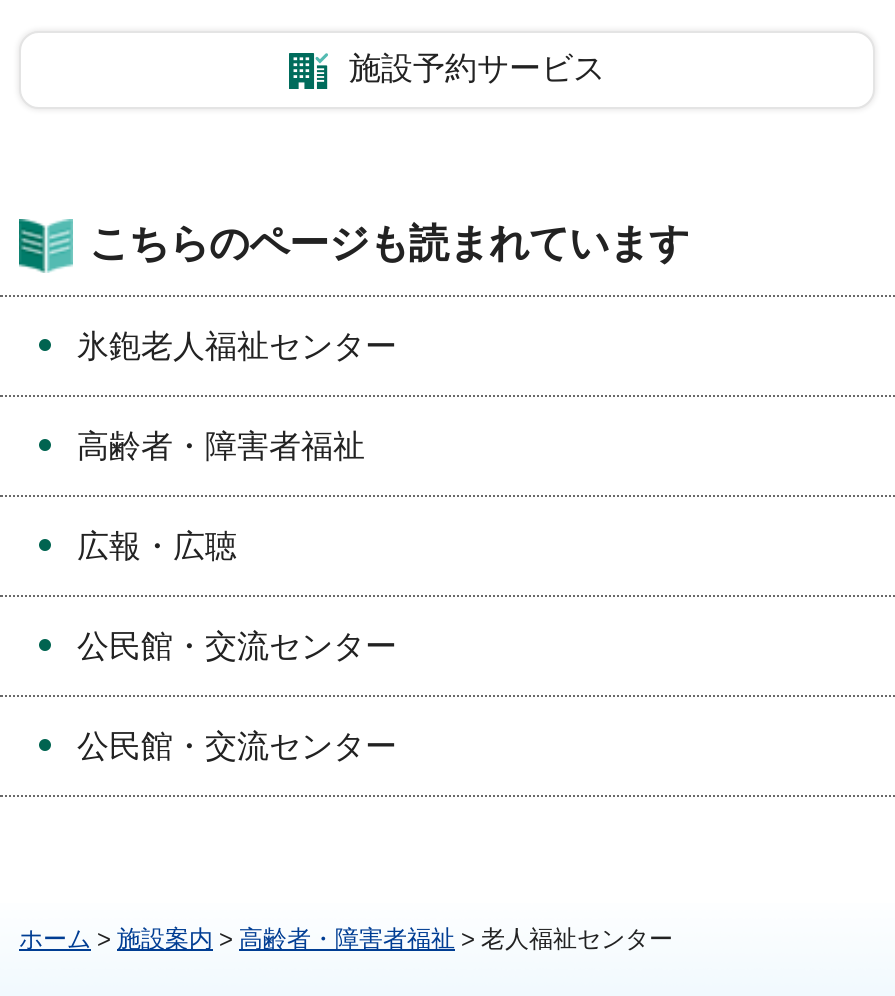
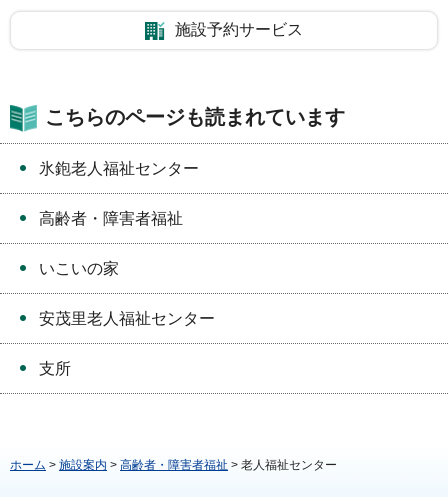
[77,529,237,563] 広報・広聴 -> [39,260,119,277] いこいの家
[77,629,397,663] 公民館・交流センター -> [39,310,215,327] 安茂里老人福祉センター
[77,729,397,763] 公民館・交流センター -> [39,360,71,377] 支所

